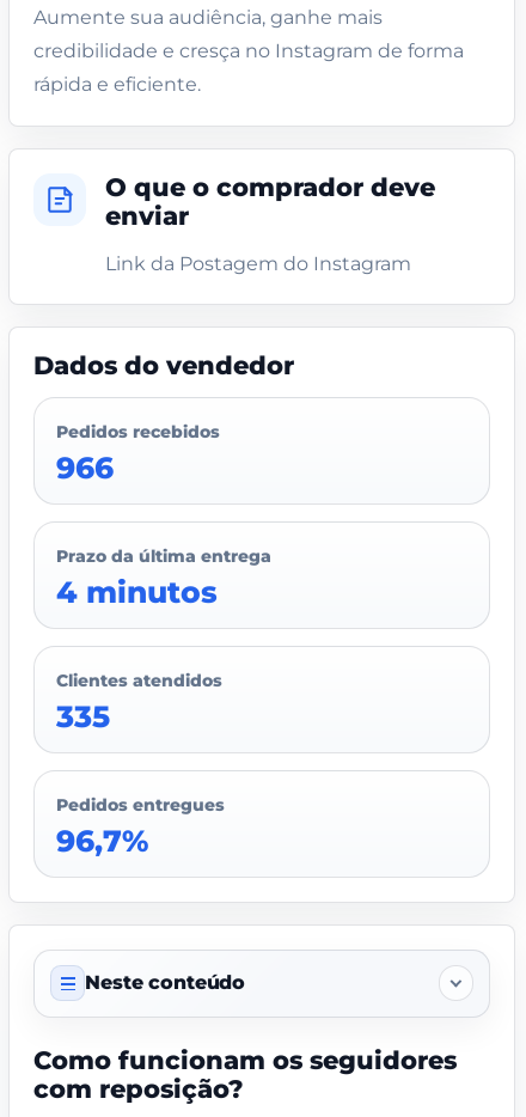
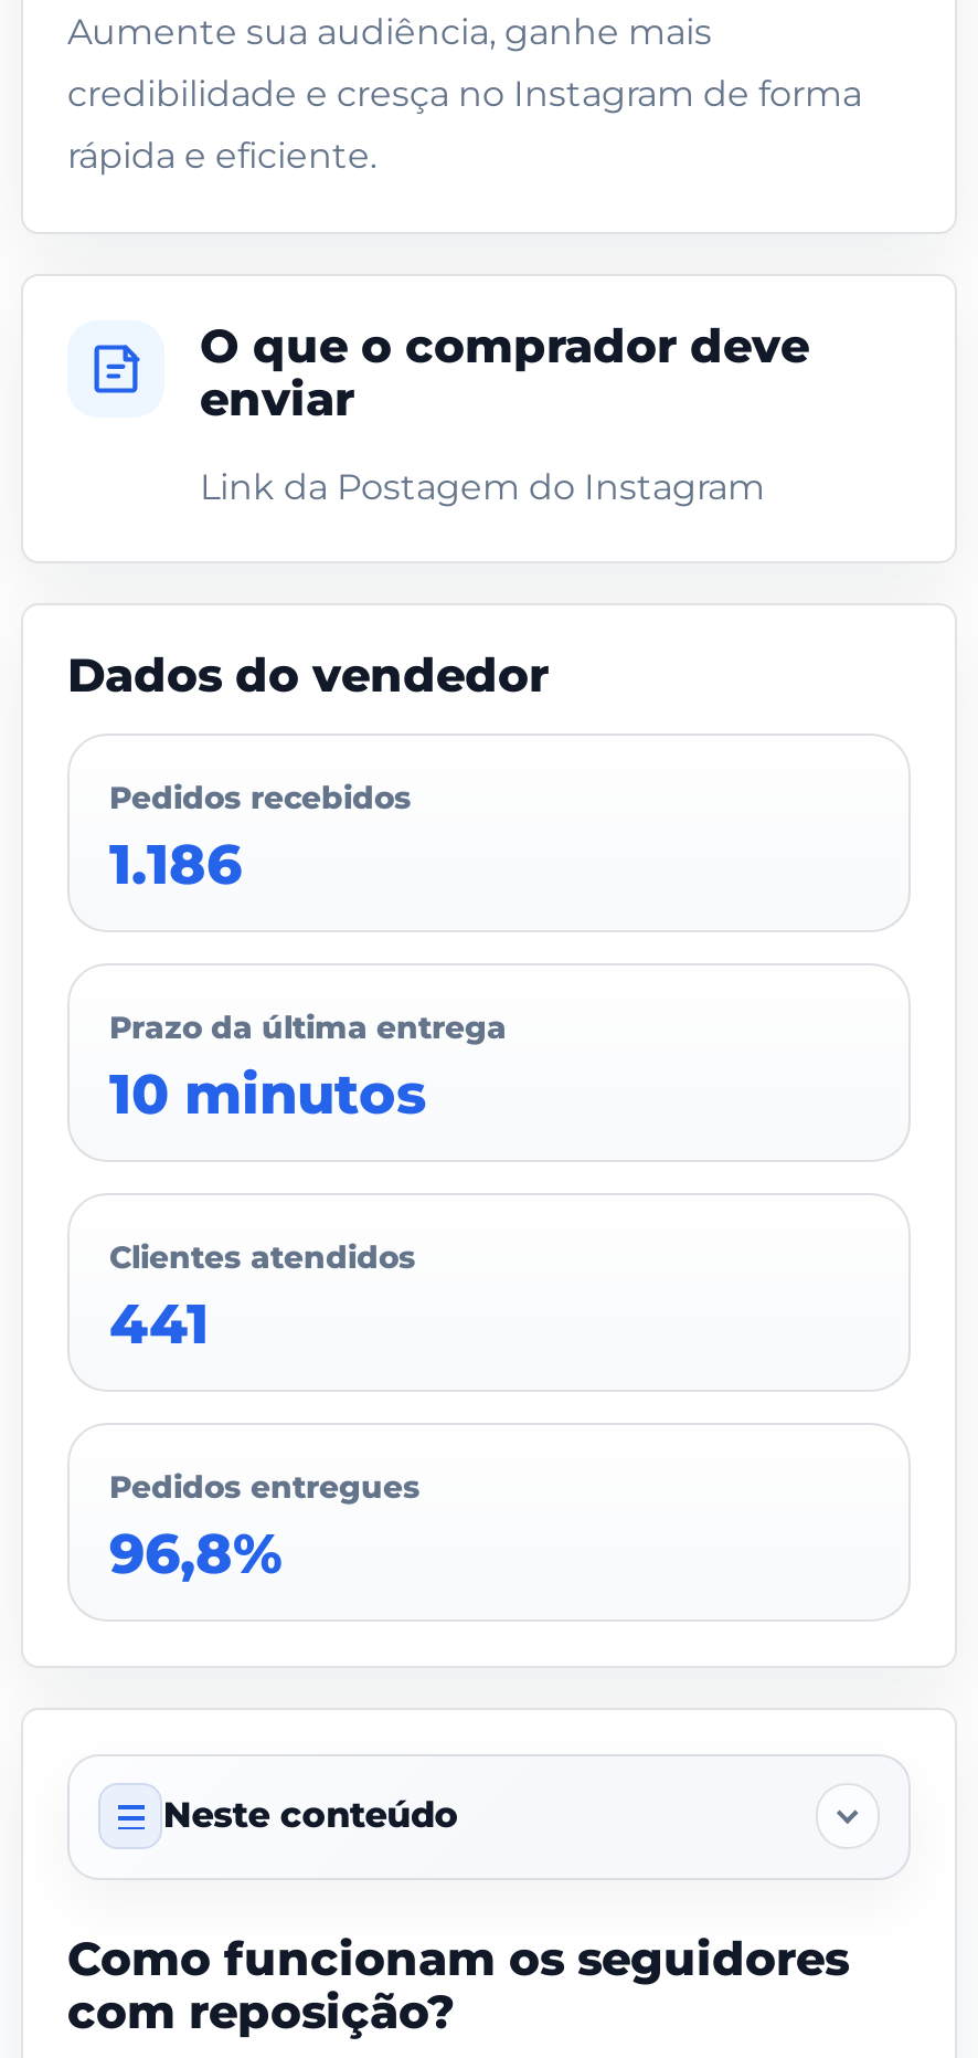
[56,450,114,486] 966 -> [109,831,242,897] 1.186
[56,574,218,610] 4 minutos -> [109,1060,427,1127] 10 minutos
[56,698,110,734] 335 -> [109,1290,209,1357] 441
[56,823,148,859] 96,7% -> [109,1520,281,1586] 96,8%

